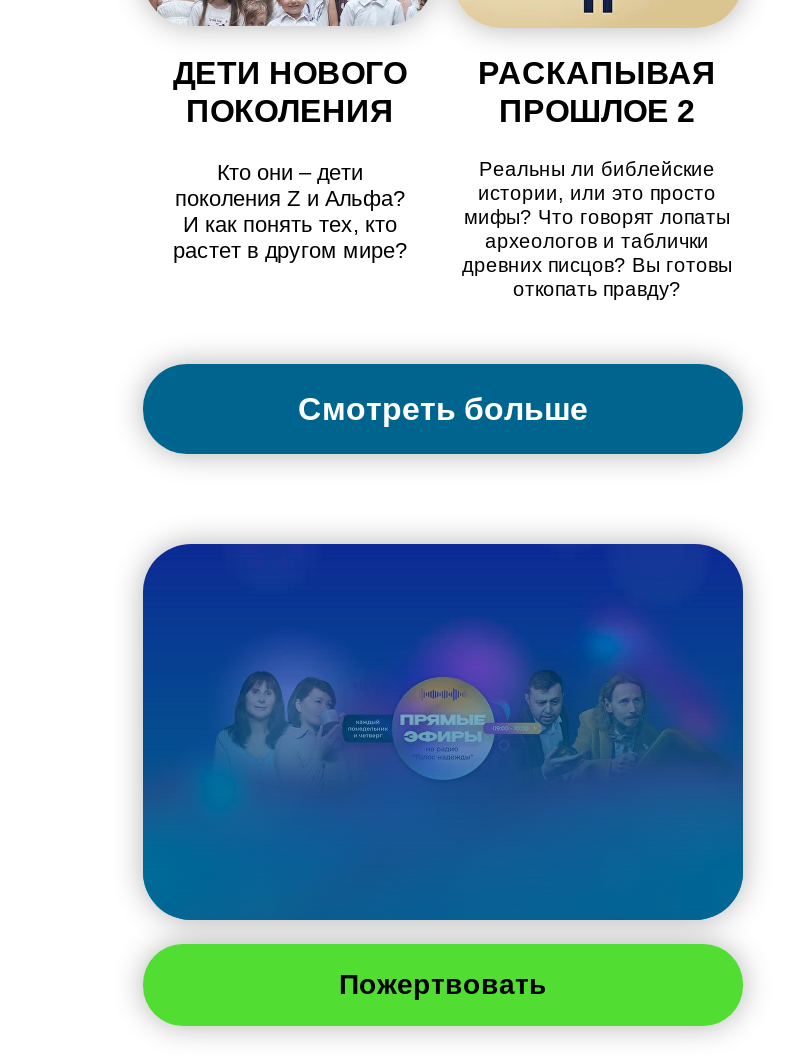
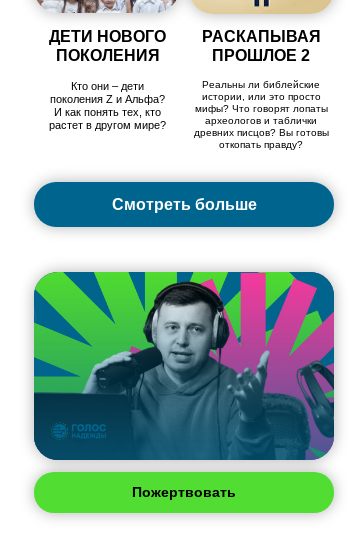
[141,542,745,920] [image] -> [33,271,335,460] [image]

